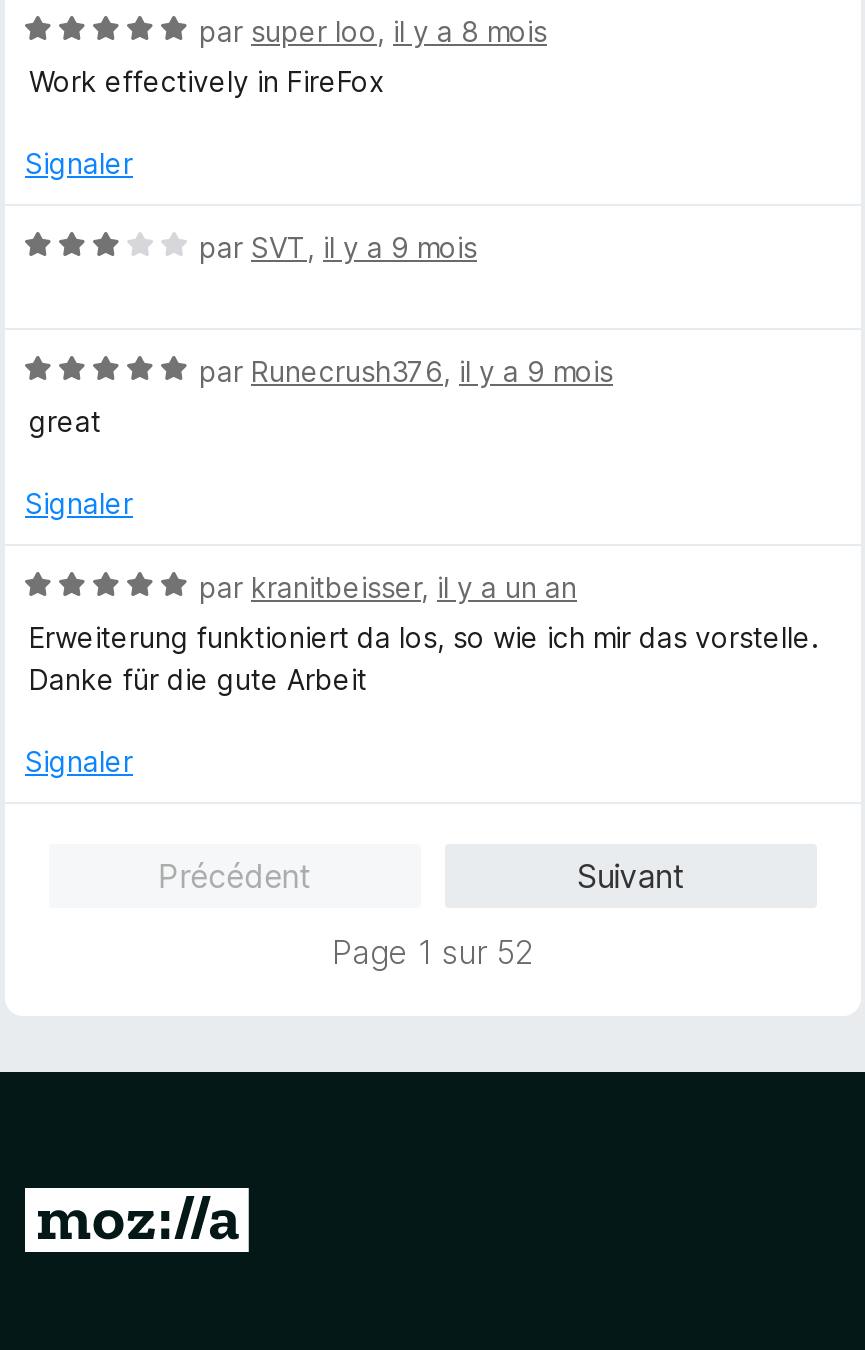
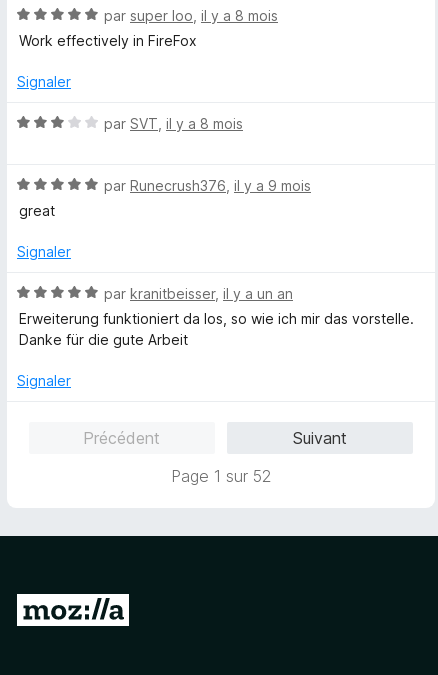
[199,230,477,264] par SVT, il y a 9 mois -> [104,115,243,132] par SVT, il y a 8 mois

